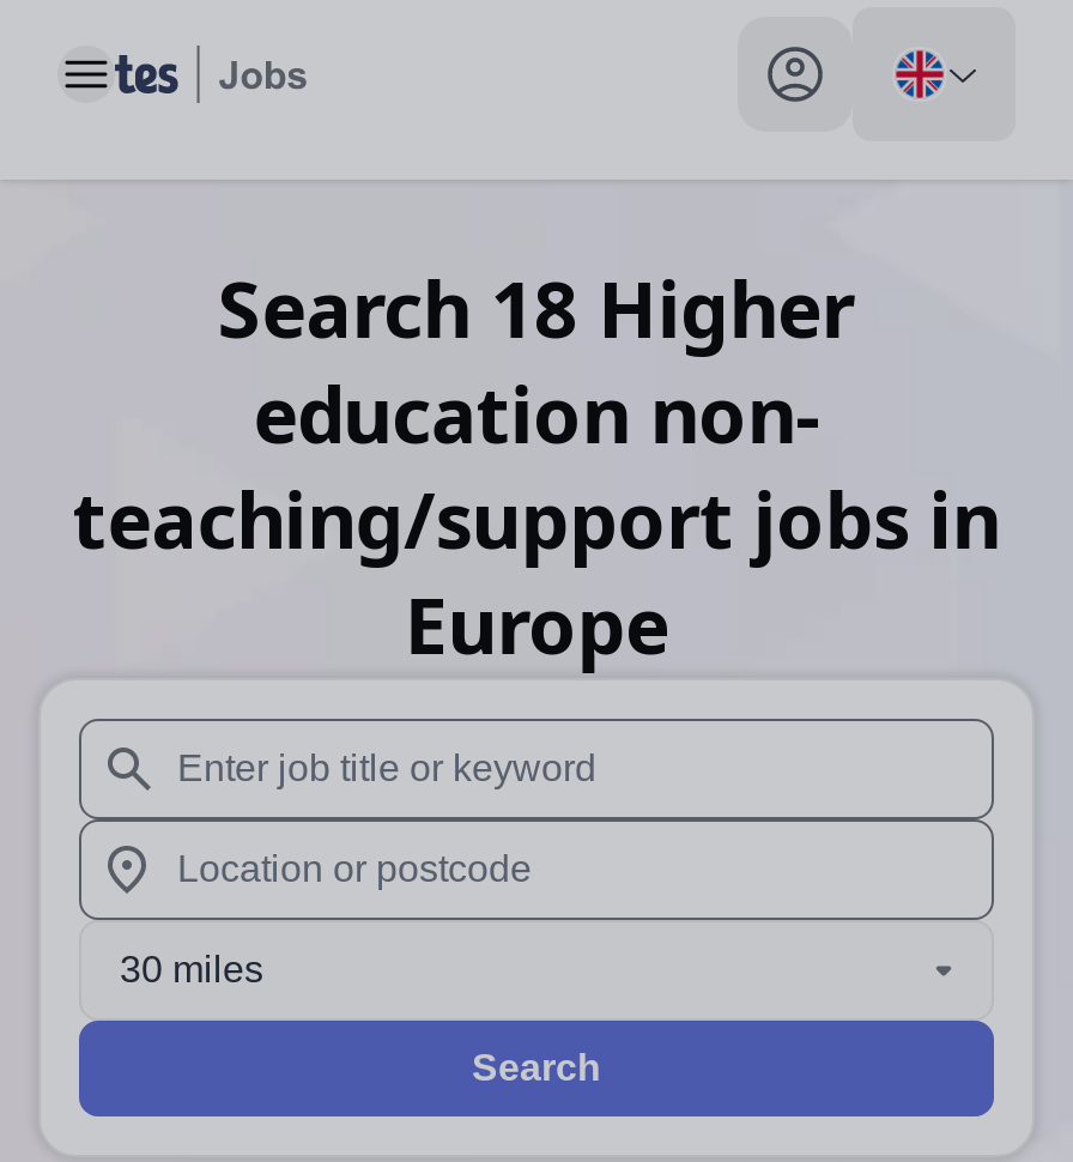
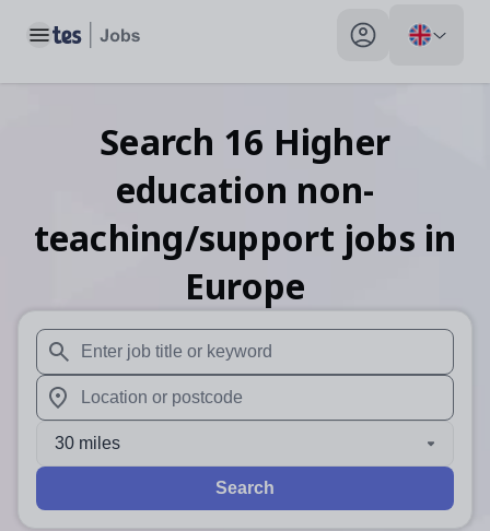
[218,256,855,359] Search 18 Higher -> [100,118,390,165] Search 16 Higher

